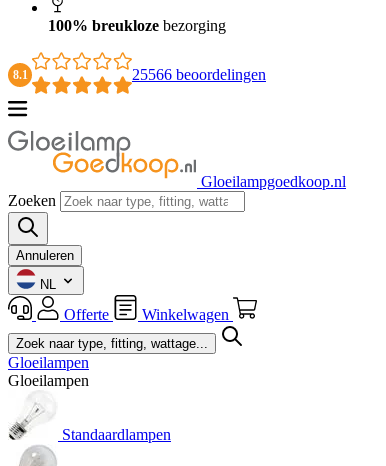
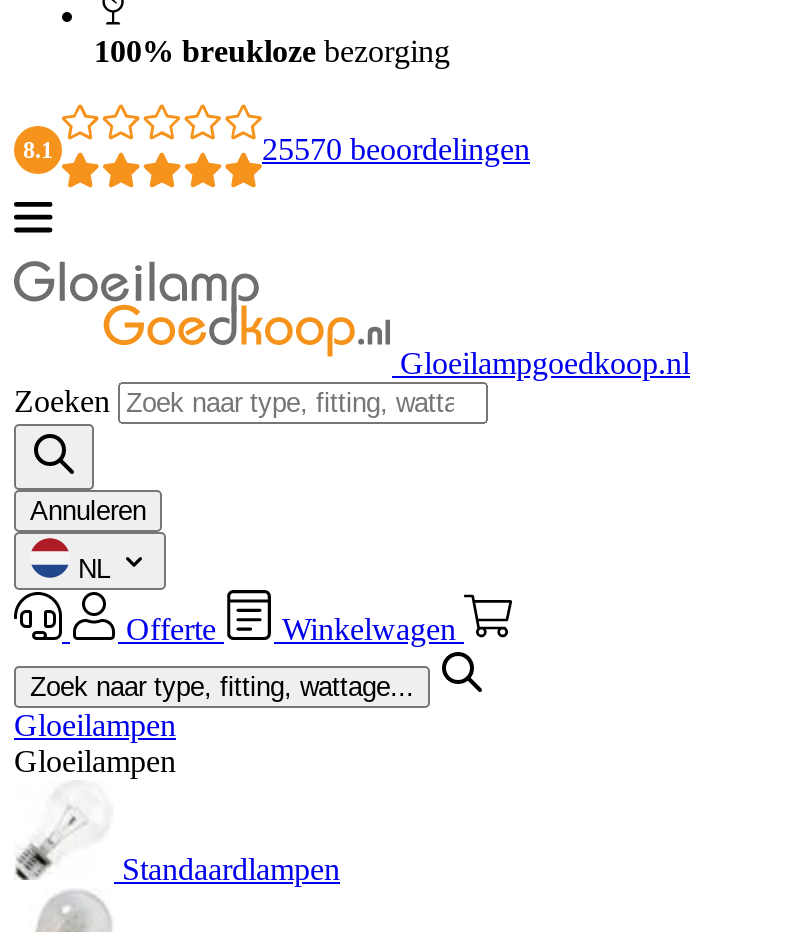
[132,66,266,83] 25566 beoordelingen -> [262,132,530,166] 25570 beoordelingen

